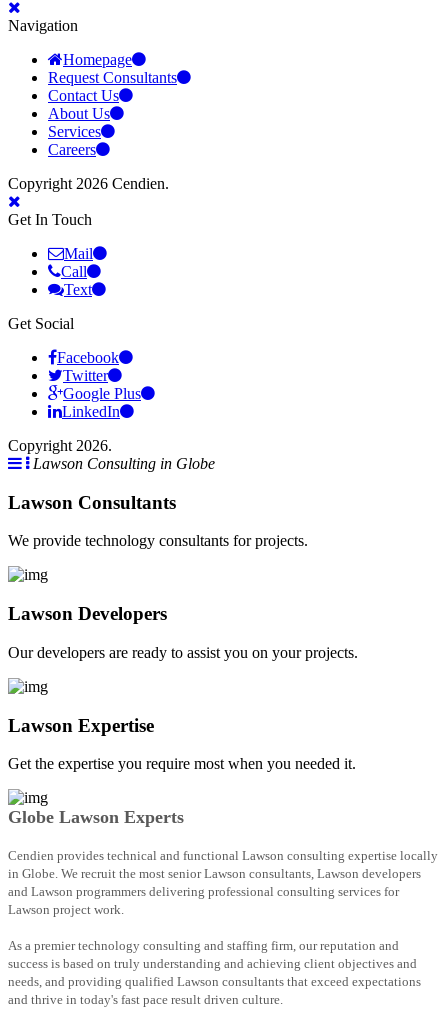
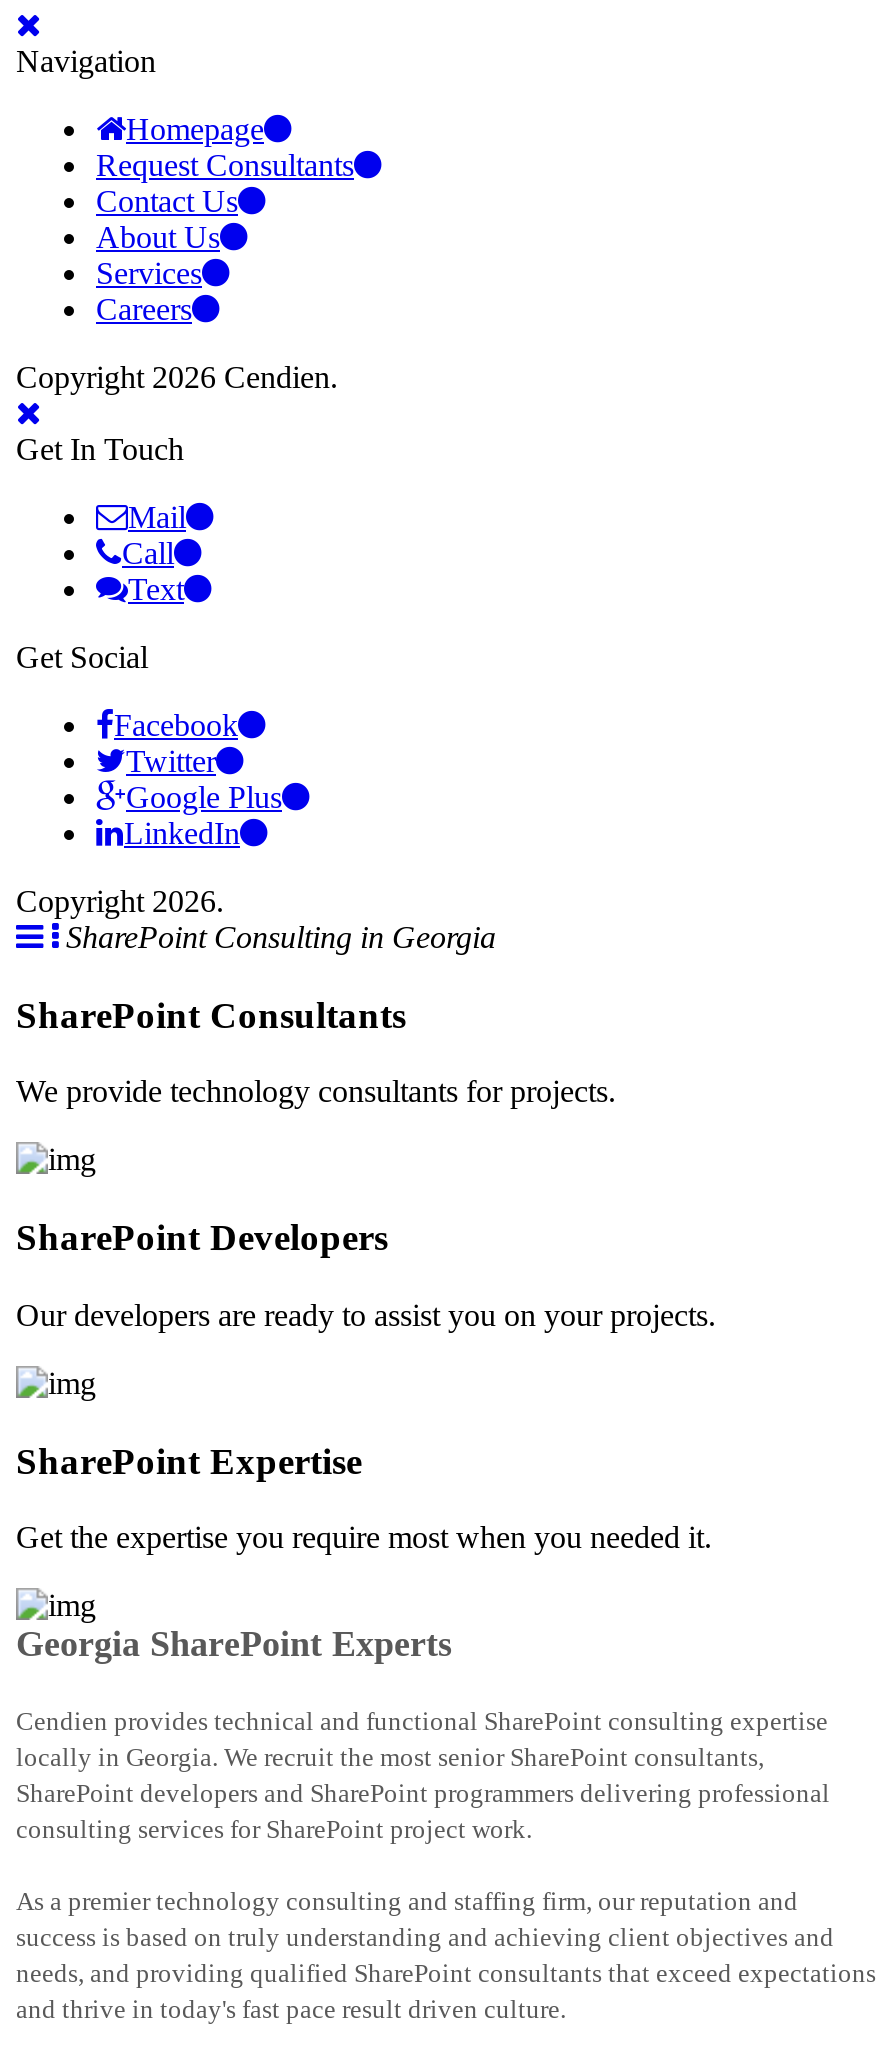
[33,455,215,472] Lawson Consulting in Globe -> [66,920,496,954] SharePoint Consulting in Georgia
[8,492,176,513] Lawson Consultants -> [16,993,406,1035] SharePoint Consultants
[8,603,167,624] Lawson Developers -> [16,1216,388,1258] SharePoint Developers
[8,715,154,736] Lawson Expertise -> [16,1439,362,1481] SharePoint Expertise
[8,807,184,827] Globe Lawson Experts -> [16,1625,452,1665] Georgia SharePoint Experts
[8,848,438,917] Cendien provides technical and functional Lawson consulting expertise locally | in Globe. We recruit the most senior Lawson consultants, Lawson developers | and Lawson programmers delivering professional consulting services for | Lawson project work. -> [16,1707,830,1845] Cendien provides technical and functional SharePoint consulting expertise | locally in Georgia. We recruit the most senior SharePoint consultants, | SharePoint developers and SharePoint programmers delivering professional | consulting services for SharePoint project work.
[8,974,421,989] needs, and providing qualified Lawson consultants that exceed expectations -> [16,1959,876,1989] needs, and providing qualified SharePoint consultants that exceed expectations

